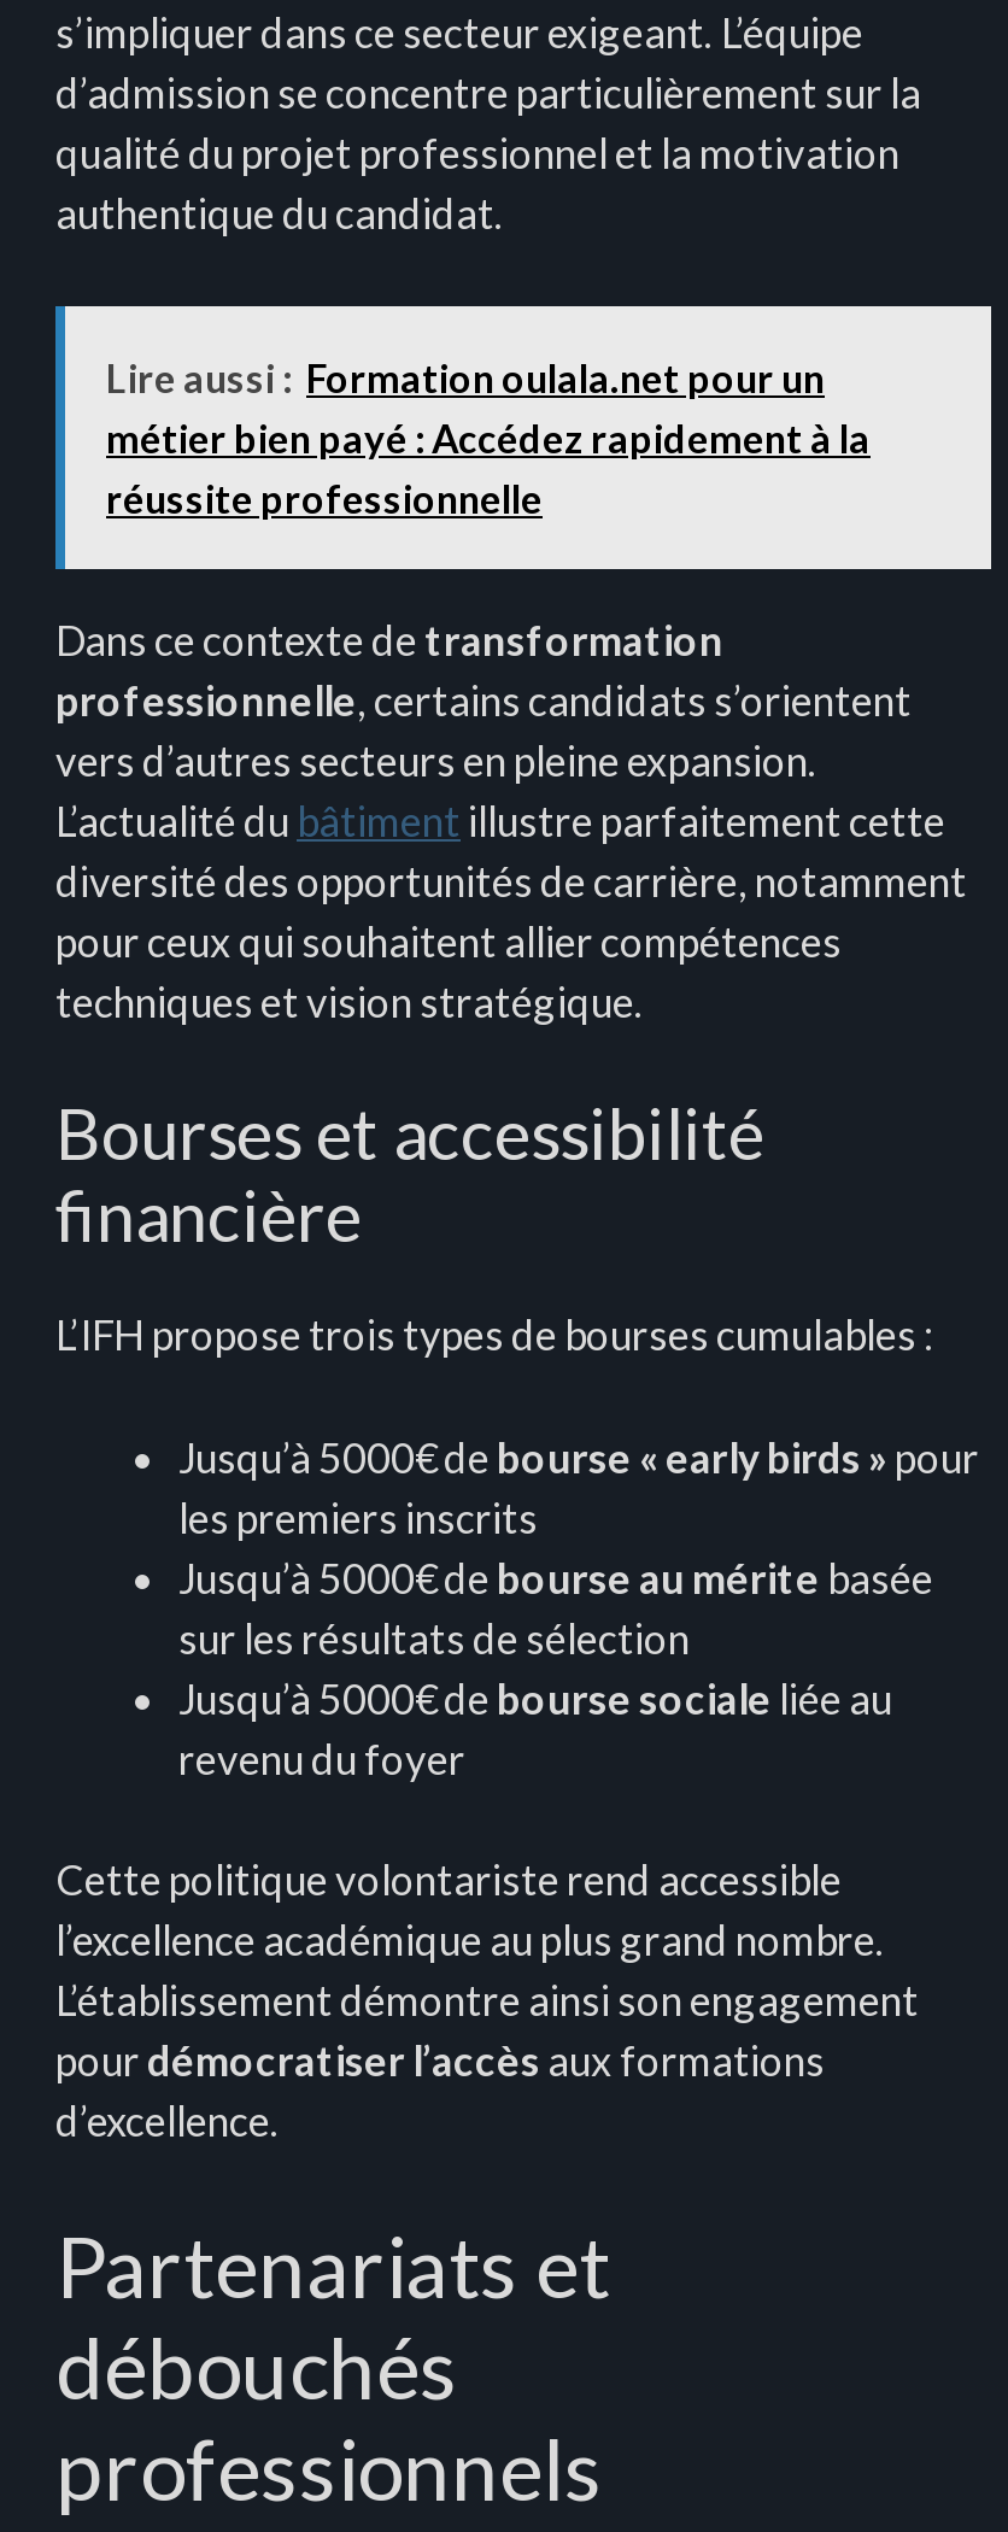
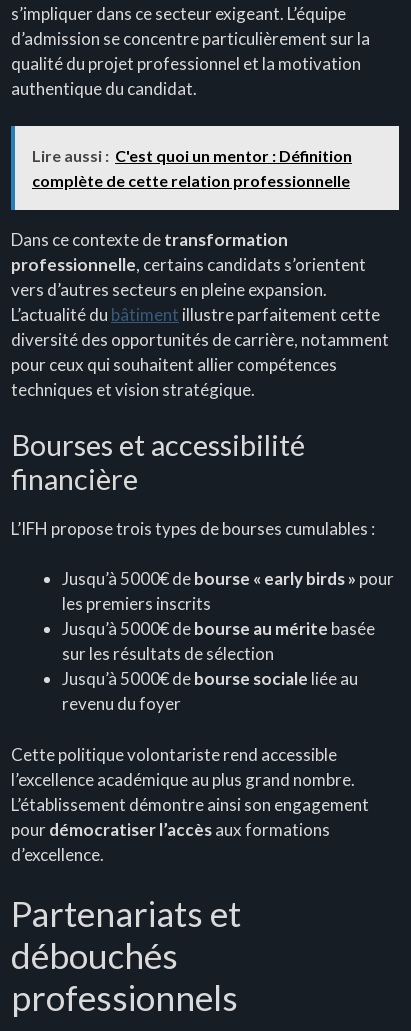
[106,353,871,519] Lire aussi : Formation oulala.net pour un | métier bien payé : Accédez rapidement à la | réussite professionnelle -> [32,146,352,190] Lire aussi : C'est quoi un mentor : Définition | complète de cette relation professionnelle

